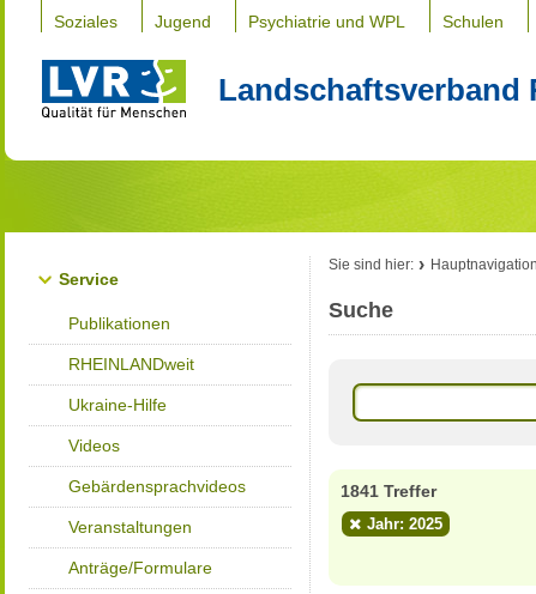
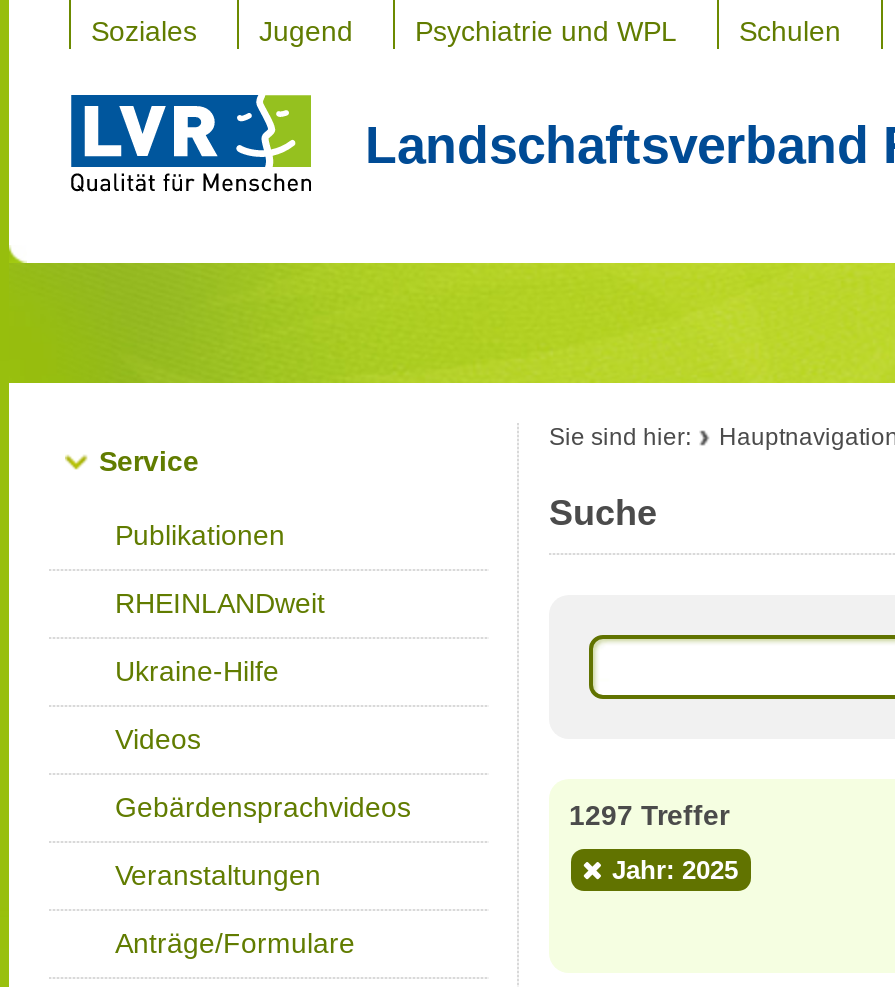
[341,481,436,501] 1841 Treffer -> [569,799,729,831] 1297 Treffer

